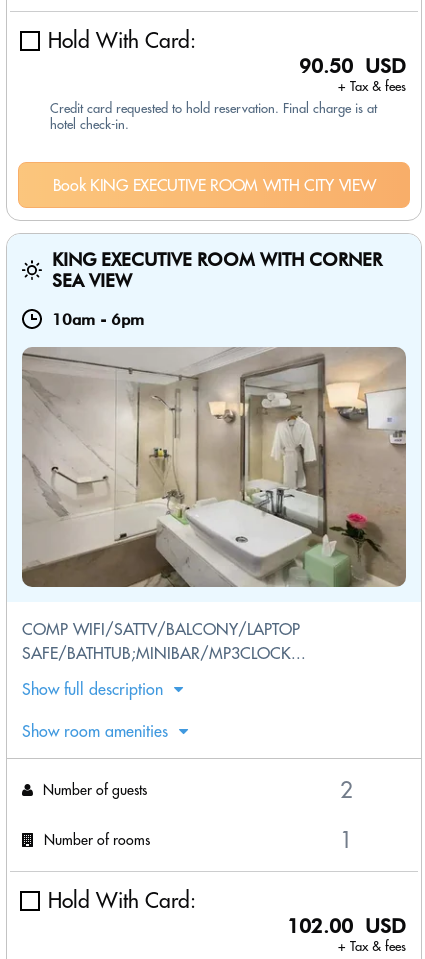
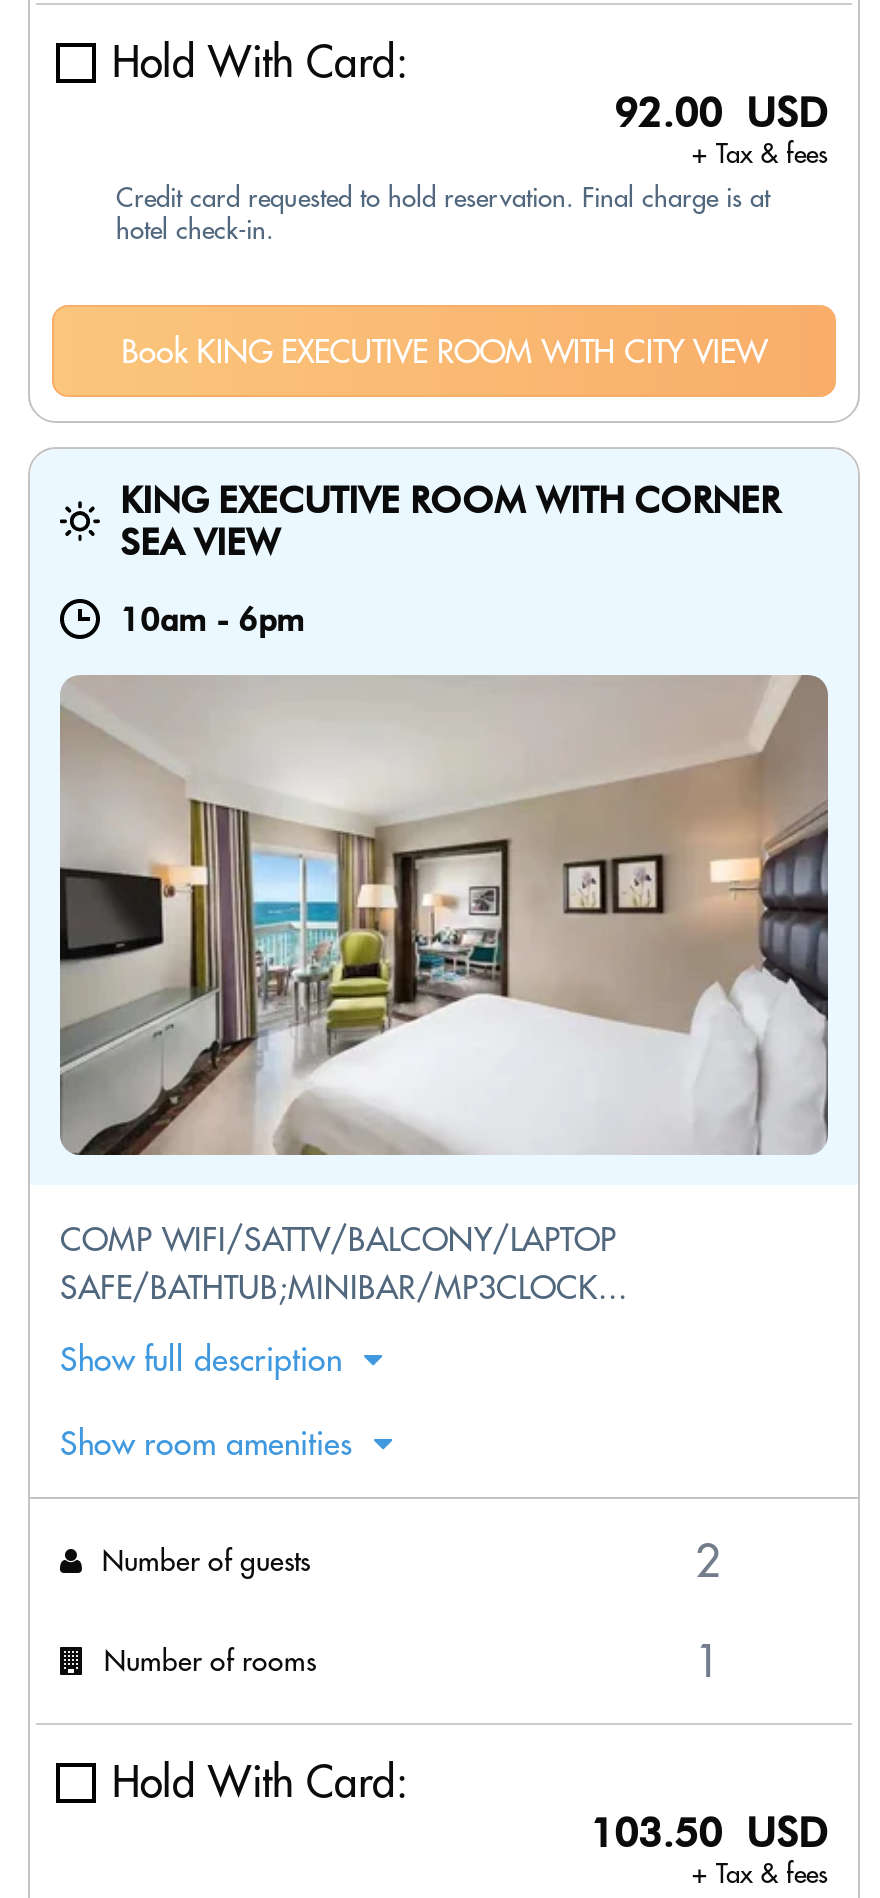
[299,54,406,78] 90.50 USD -> [614,89,828,137] 92.00 USD
[21,347,407,588] [image] -> [60,677,830,1155] [image]
[287,914,406,938] 102.00 USD -> [590,1809,828,1857] 103.50 USD

